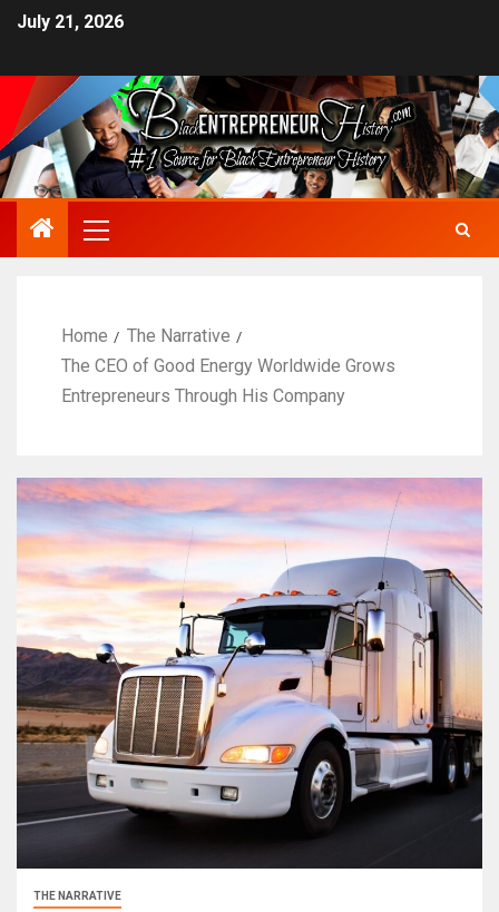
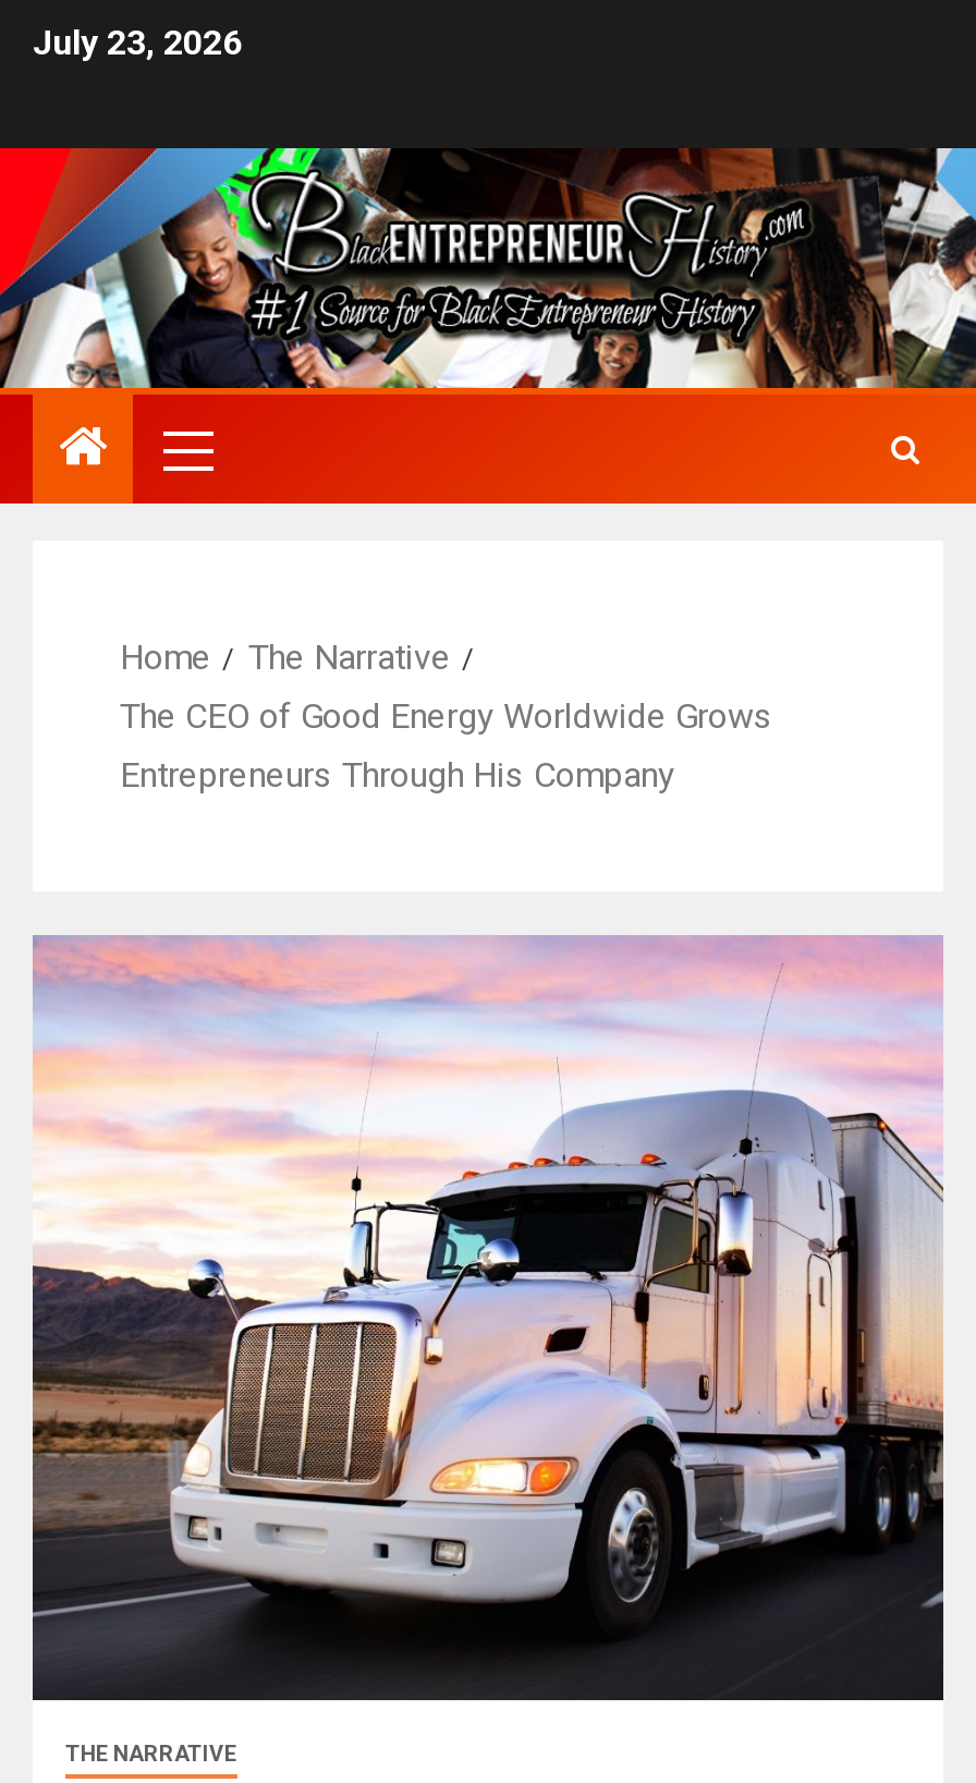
[17,11,124,33] July 21, 2026 -> [33,22,242,64] July 23, 2026

